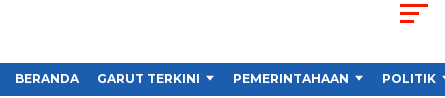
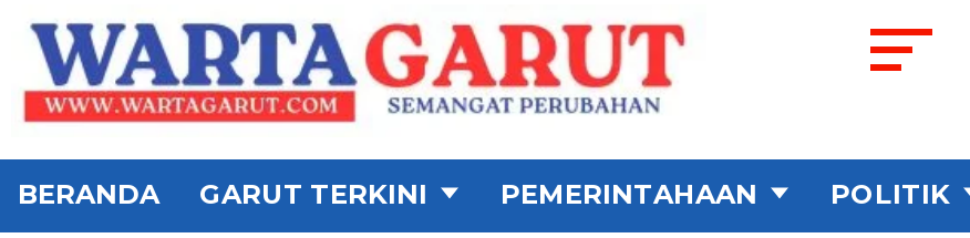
none -> [22,20,687,124] [image]

